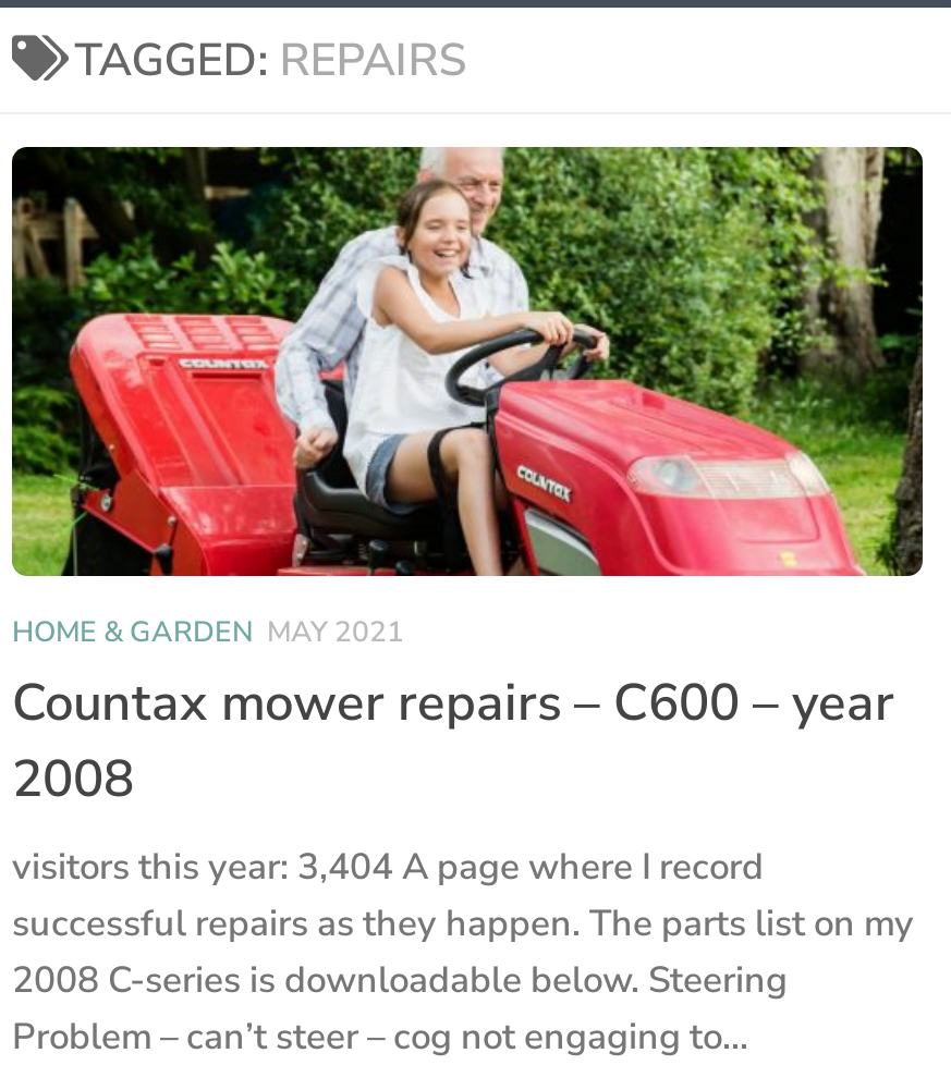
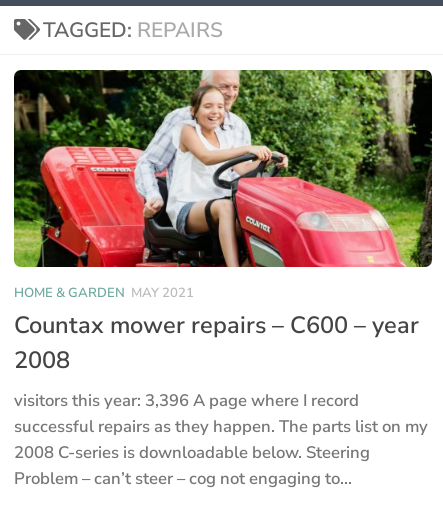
[12,842,764,892] visitors this year: 3,404 A page where I record -> [14,389,359,412] visitors this year: 3,396 A page where I record

